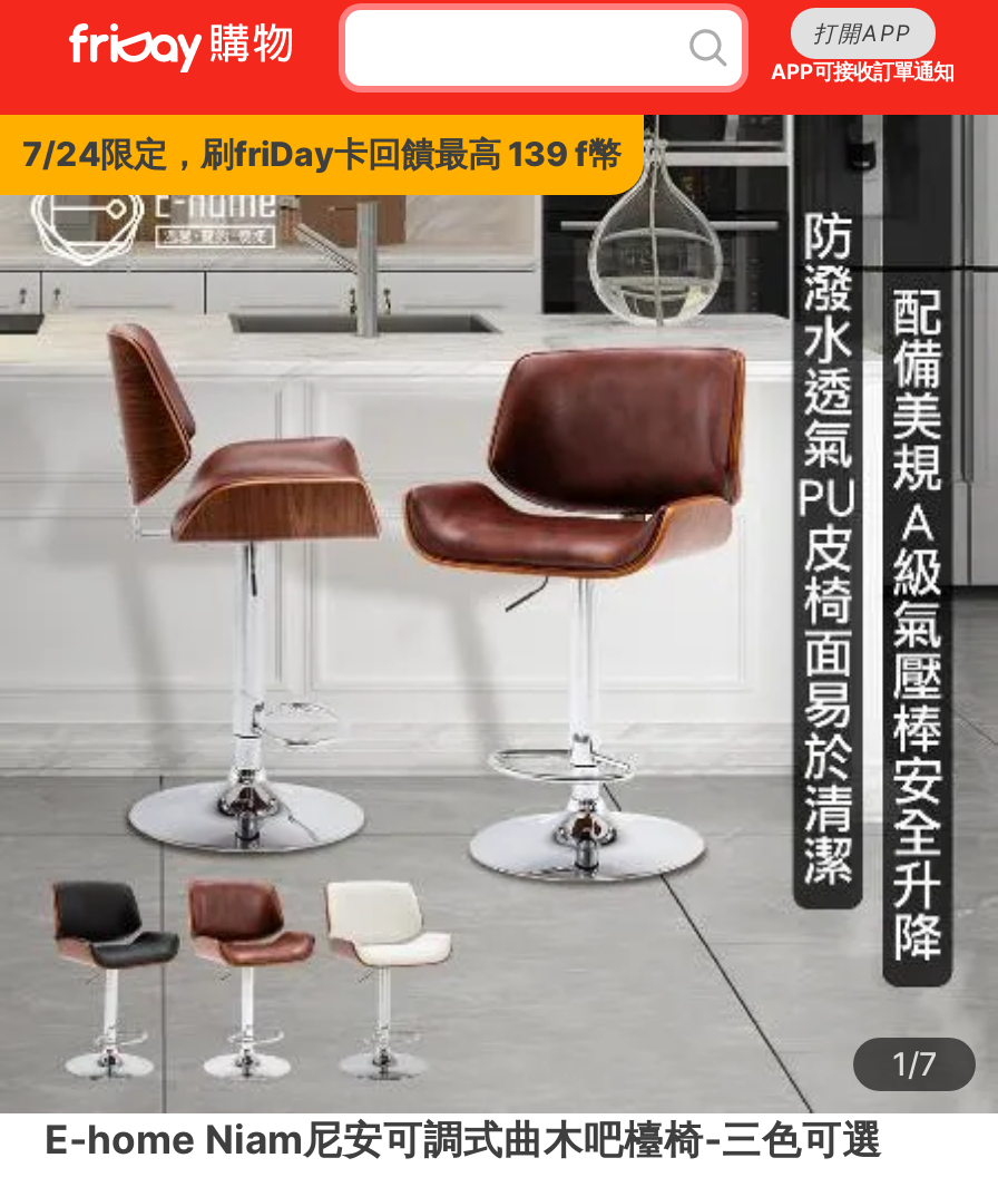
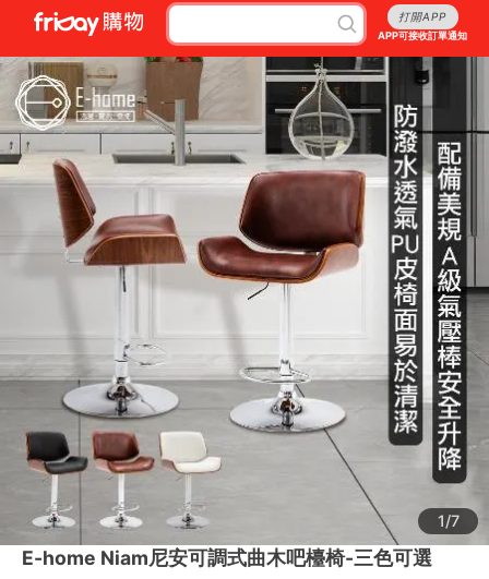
[22,133,622,175] 7/24限定，刷friDay卡回饋最高 139 f幣 -> none

